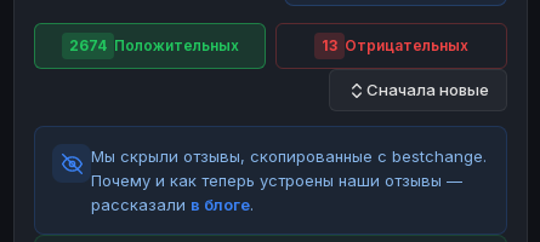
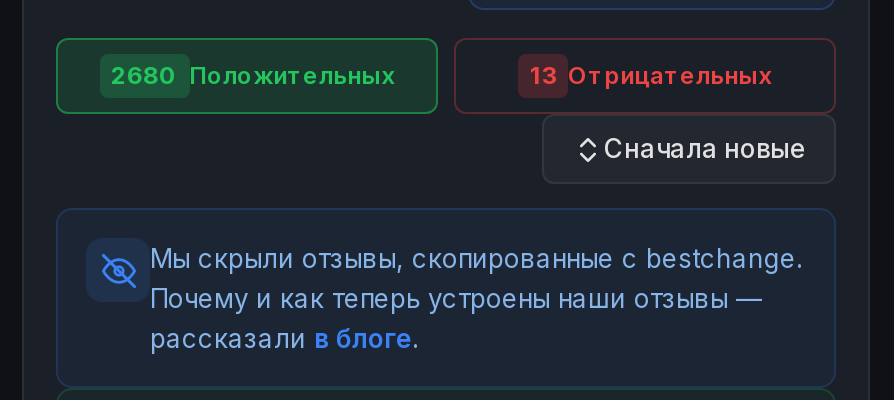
[69,36,238,54] 2674 Положительных -> [111,60,395,90] 2680 Положительных

